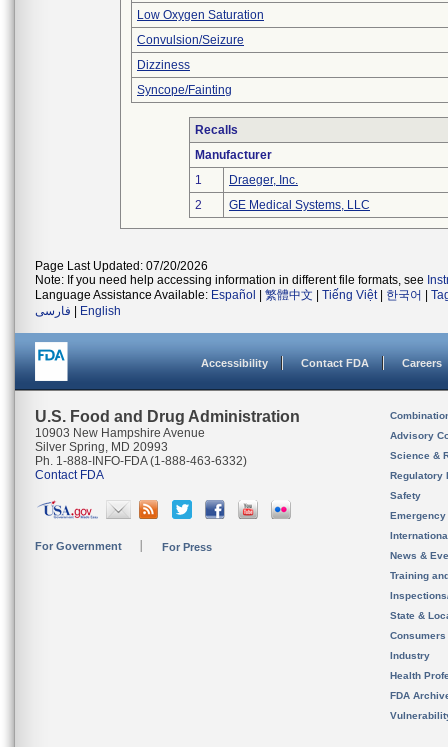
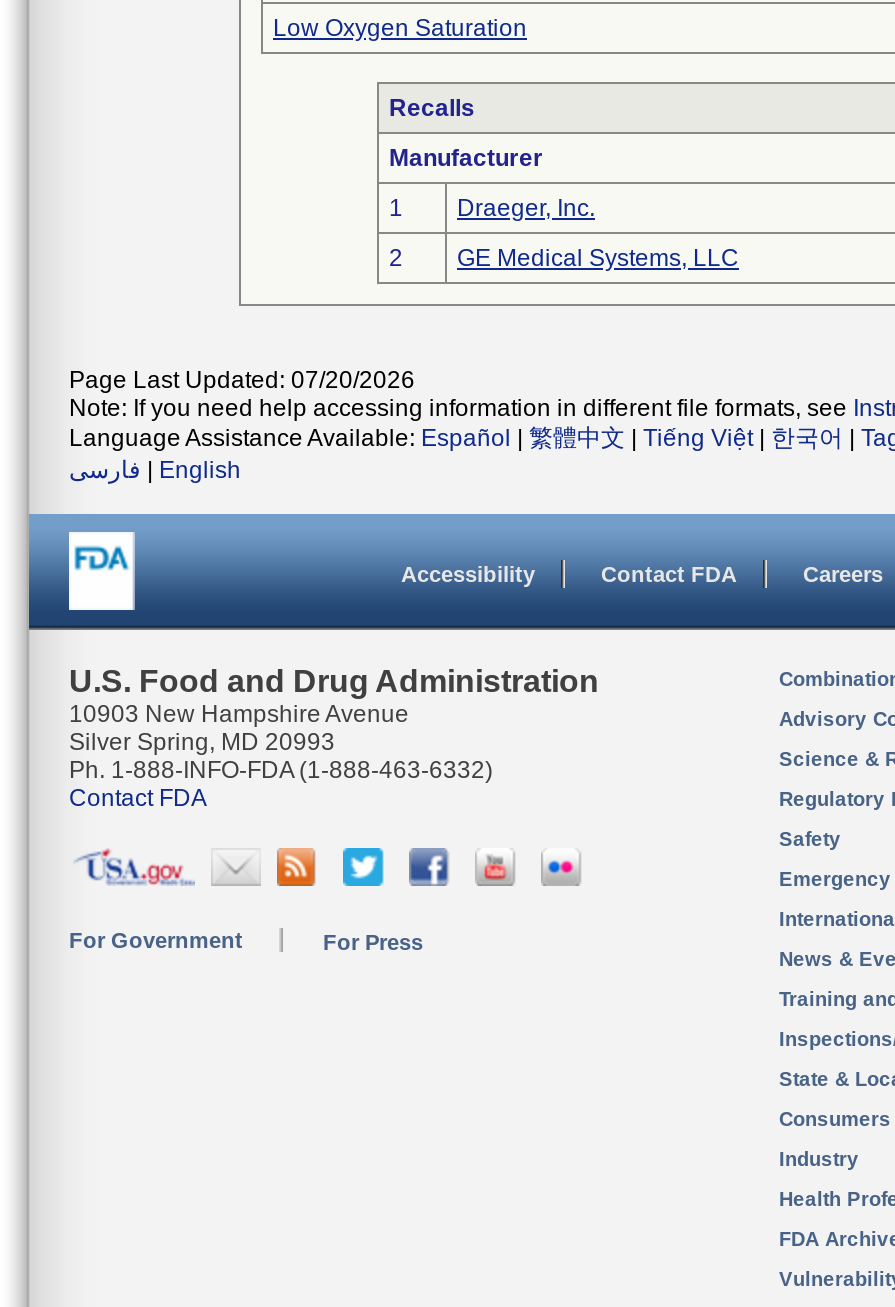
[137,33,244,97] Convulsion/Seizure | Dizziness | Syncope/Fainting -> none

